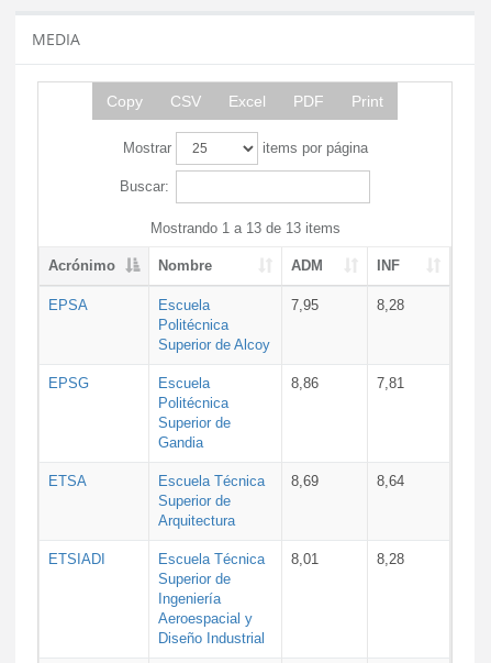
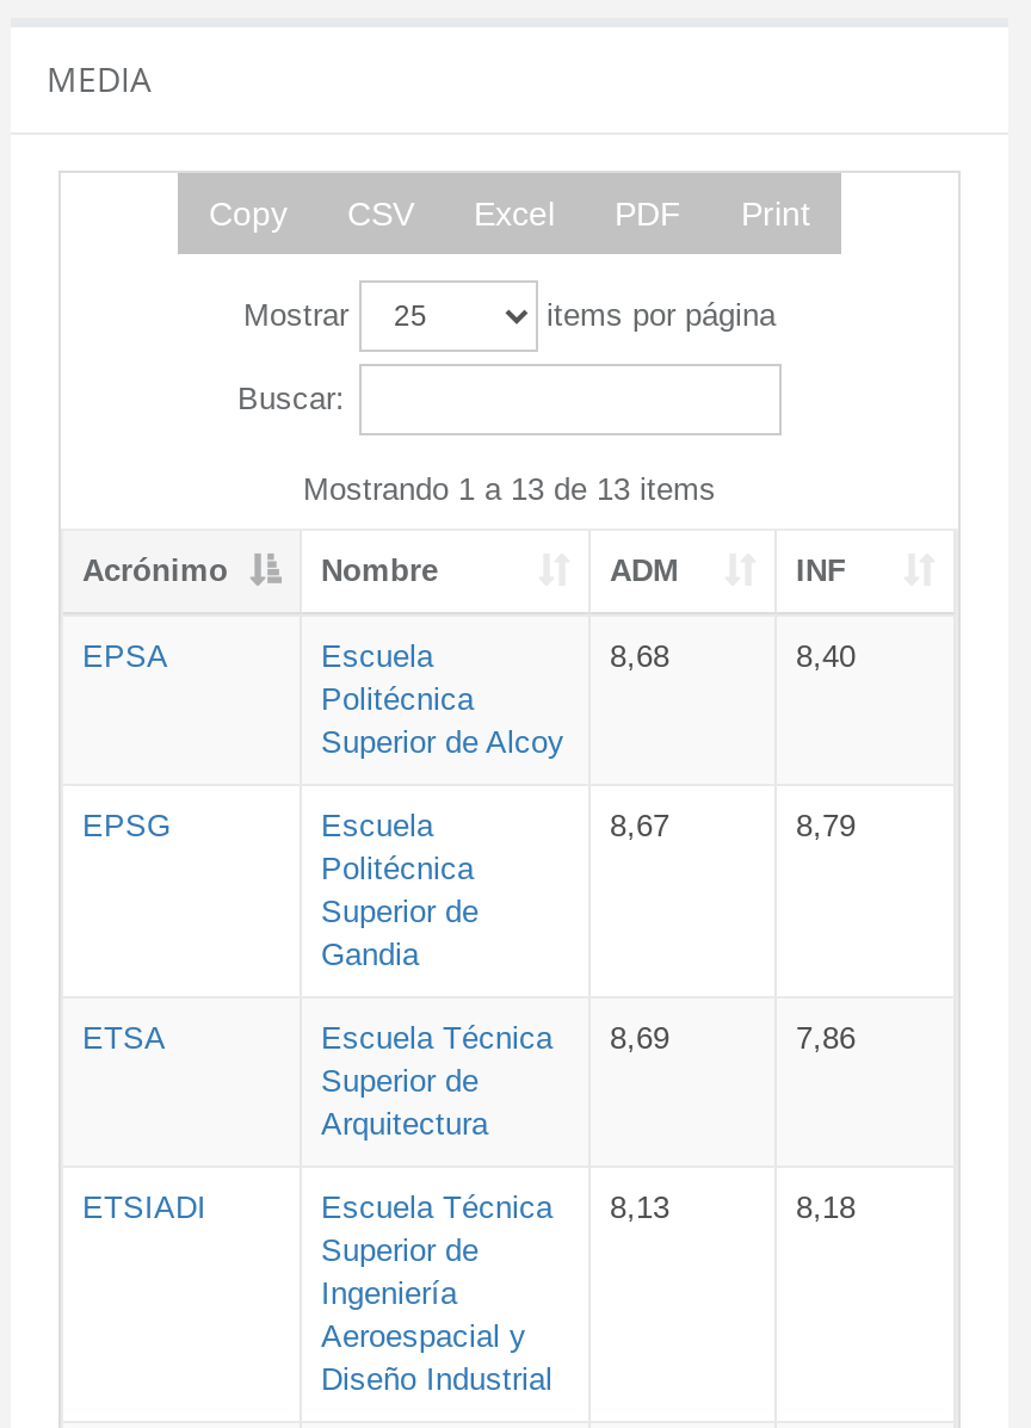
[291,297,319,313] 7,95 -> [610,638,669,674] 8,68
[377,297,404,313] 8,28 -> [796,638,856,674] 8,40
[291,375,319,391] 8,86 -> [610,808,669,843] 8,67
[377,375,404,391] 7,81 -> [796,808,856,843] 8,79
[377,473,404,489] 8,64 -> [796,1020,856,1056] 7,86
[158,551,319,567] Escuela Técnica 8,01 -> [321,1189,669,1225] Escuela Técnica 8,13
[377,551,404,567] 8,28 -> [796,1189,856,1225] 8,18

